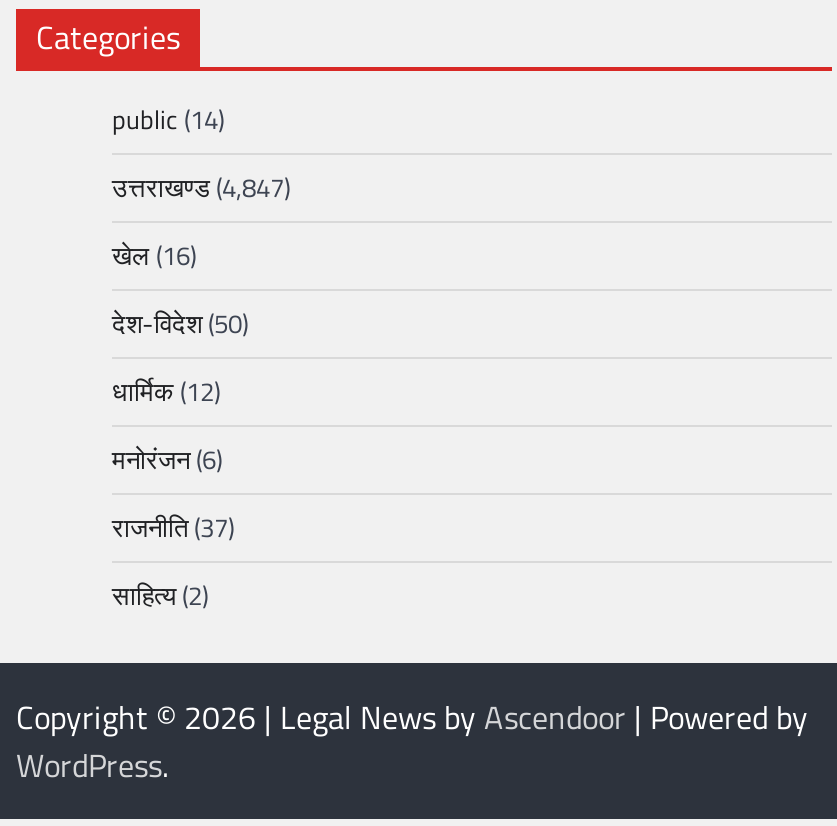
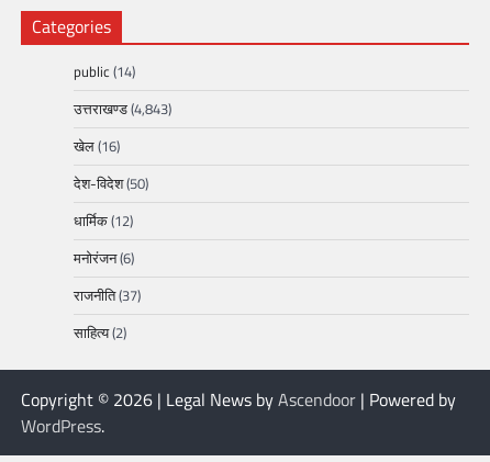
[112,167,290,207] उत्तराखण्ड (4,847) -> [74,98,171,120] उत्तराखण्ड (4,843)

